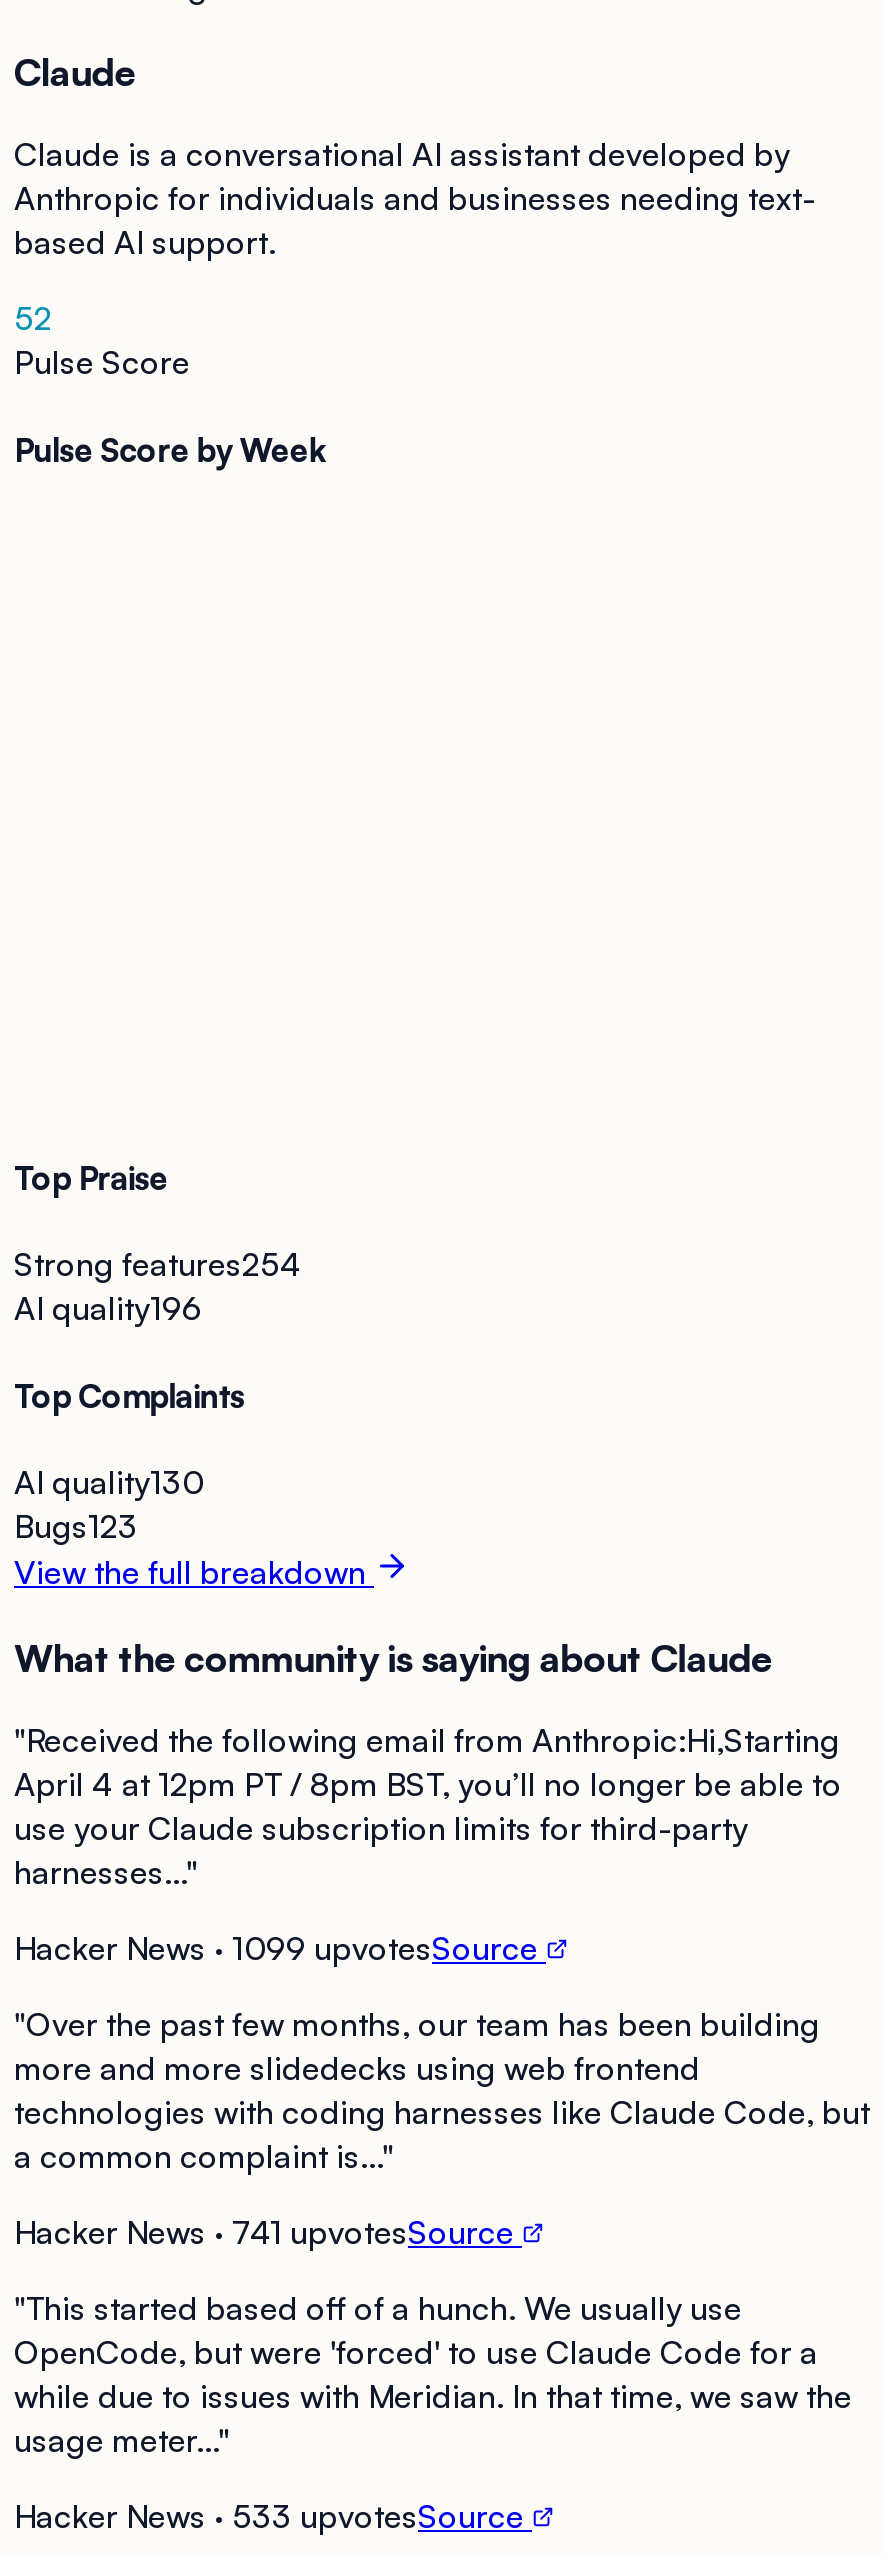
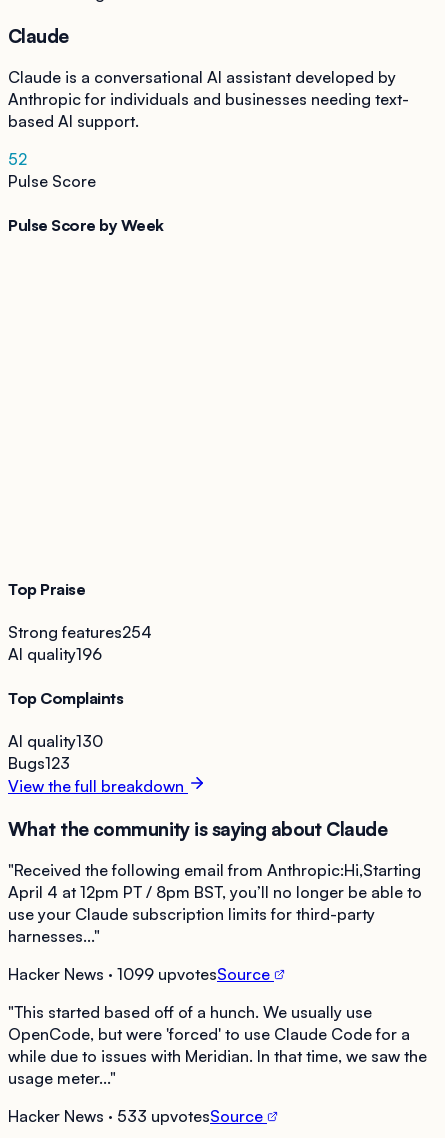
[14,2005,870,2253] "Over the past few months, our team has been building | more and more slidedecks using web frontend | technologies with coding harnesses like Claude Code, but | a common complaint is..." | Hacker News · 741 upvotesSource -> none

